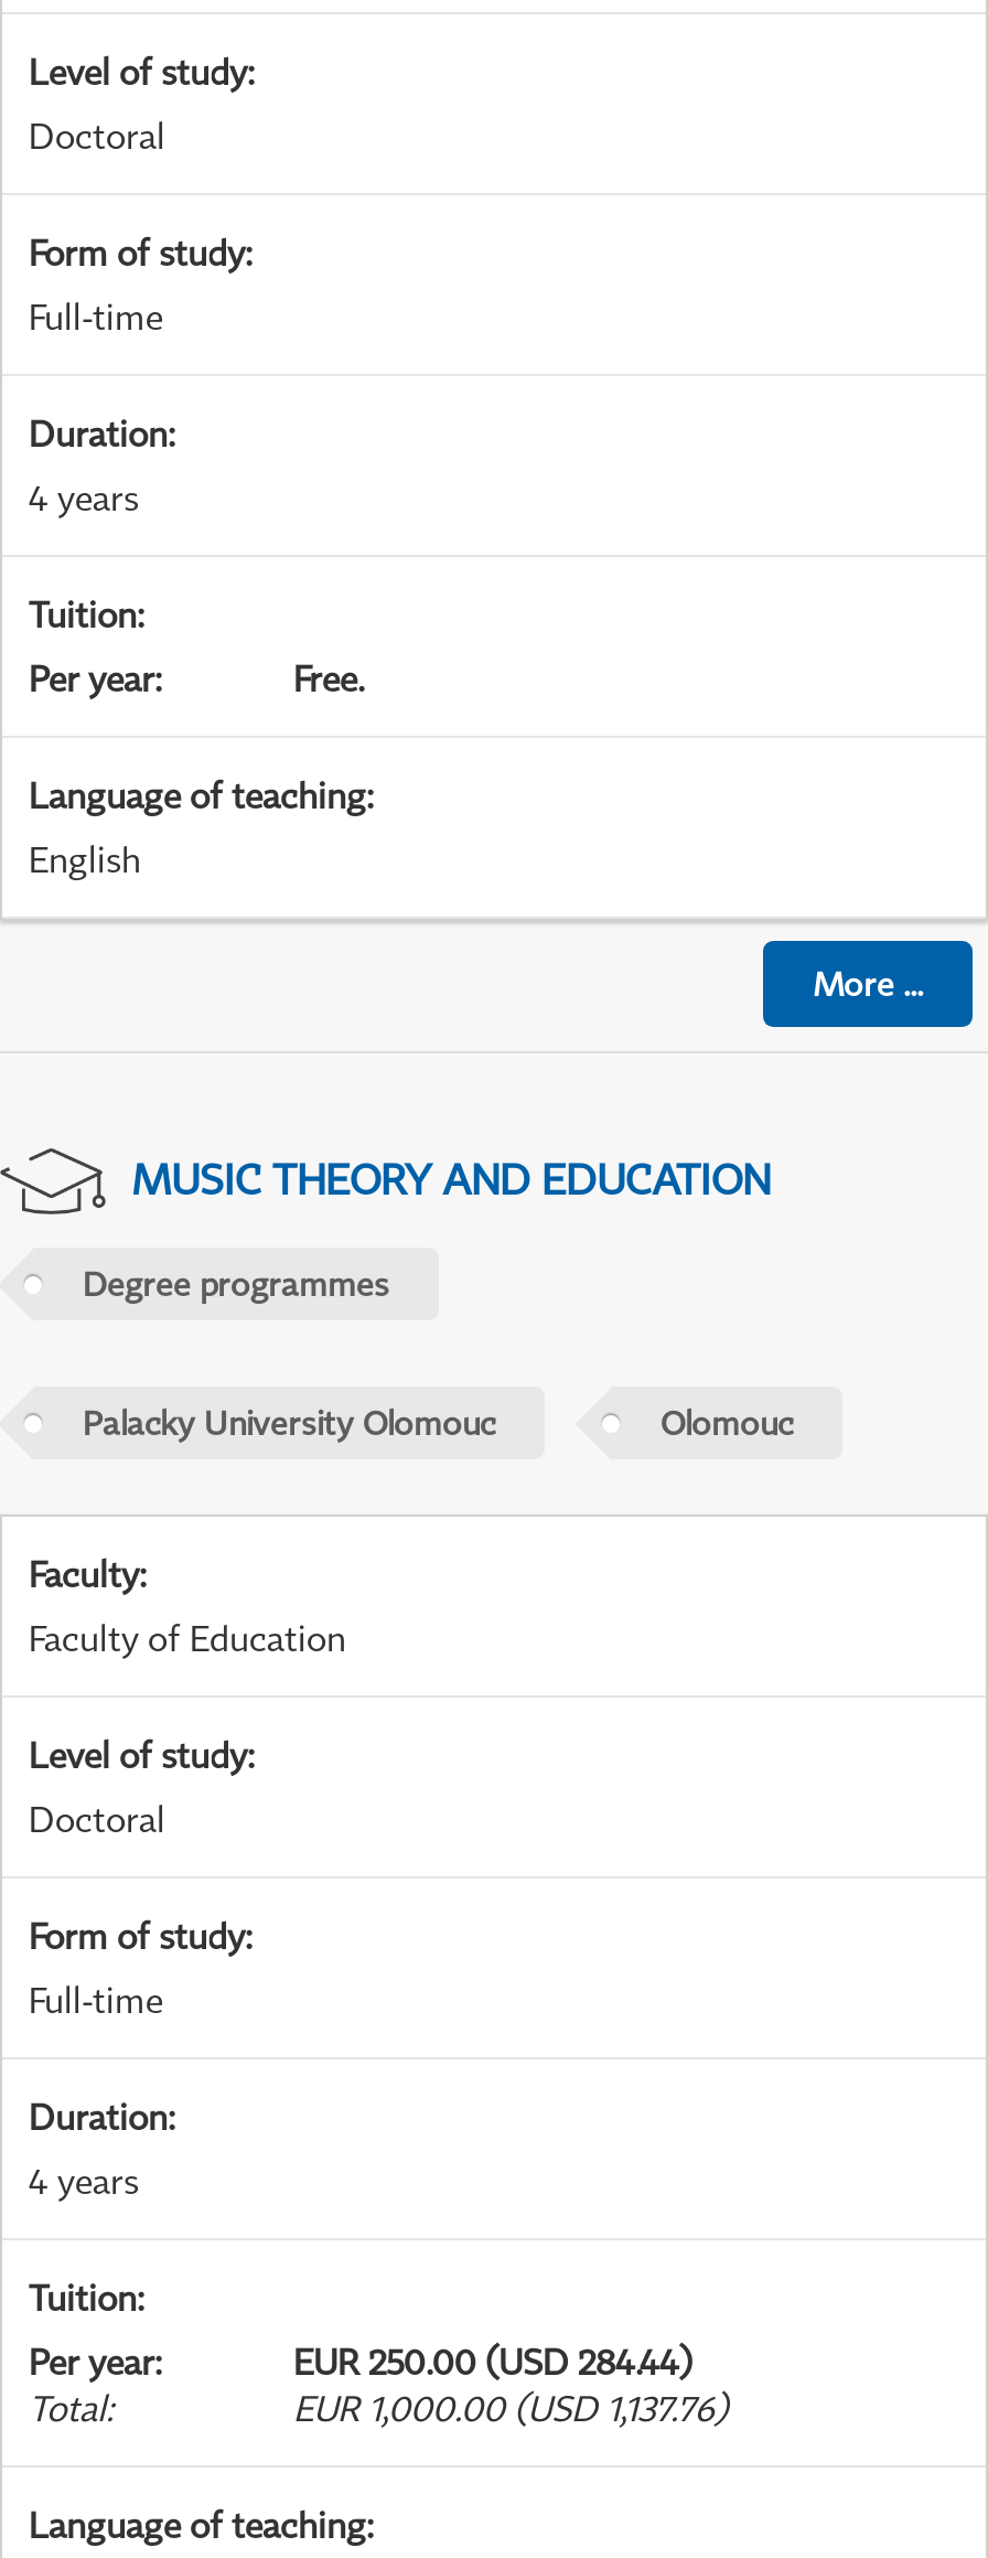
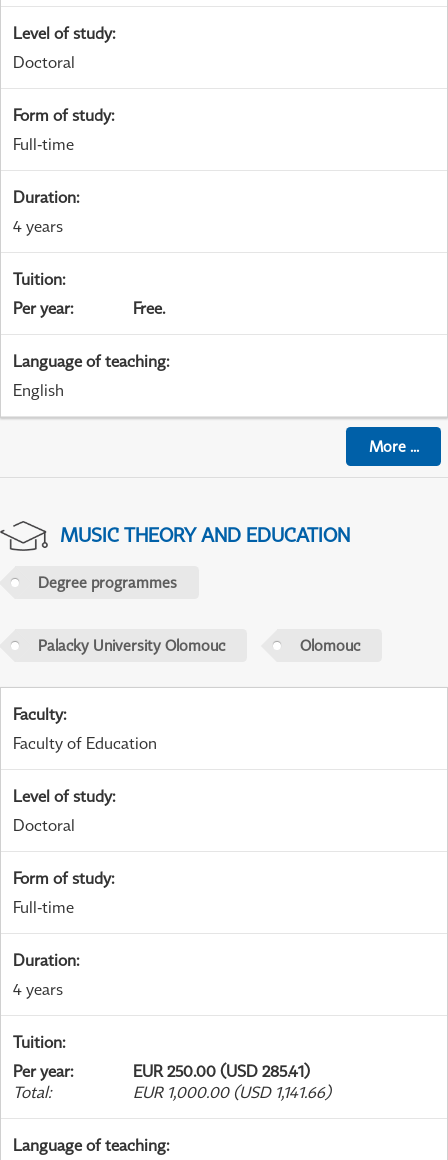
[293,2340,692,2384] EUR 250.00 (USD 284.44) -> [133,1061,310,1081] EUR 250.00 (USD 285.41)
[293,2386,728,2430] EUR 1,000.00 (USD 1,137.76) -> [133,1082,331,1102] EUR 1,000.00 (USD 1,141.66)

